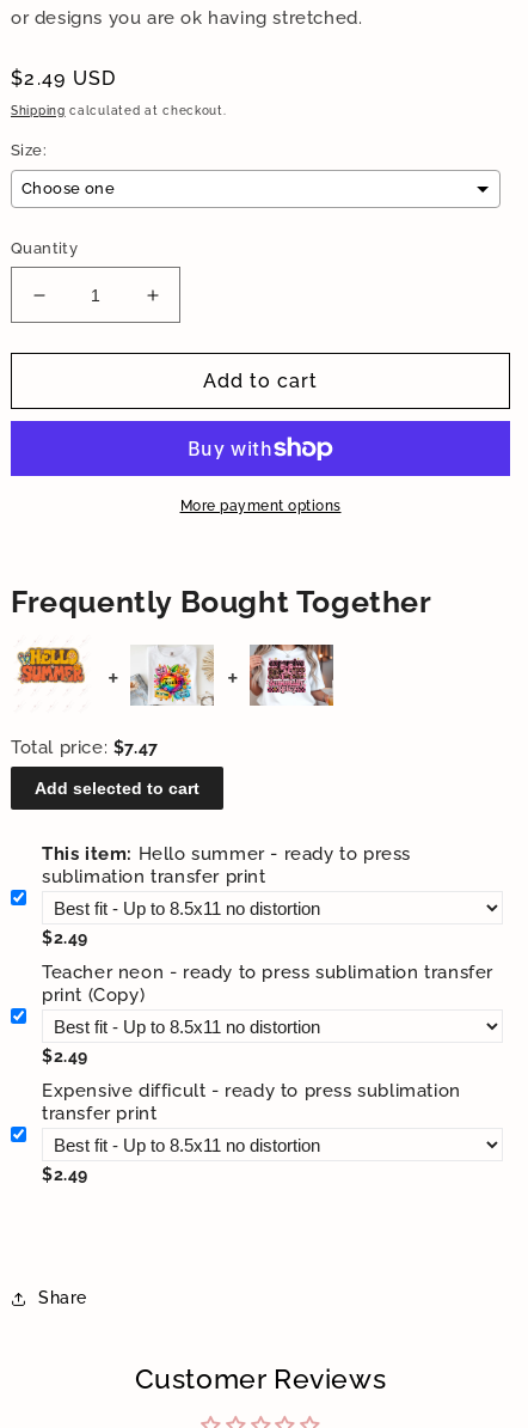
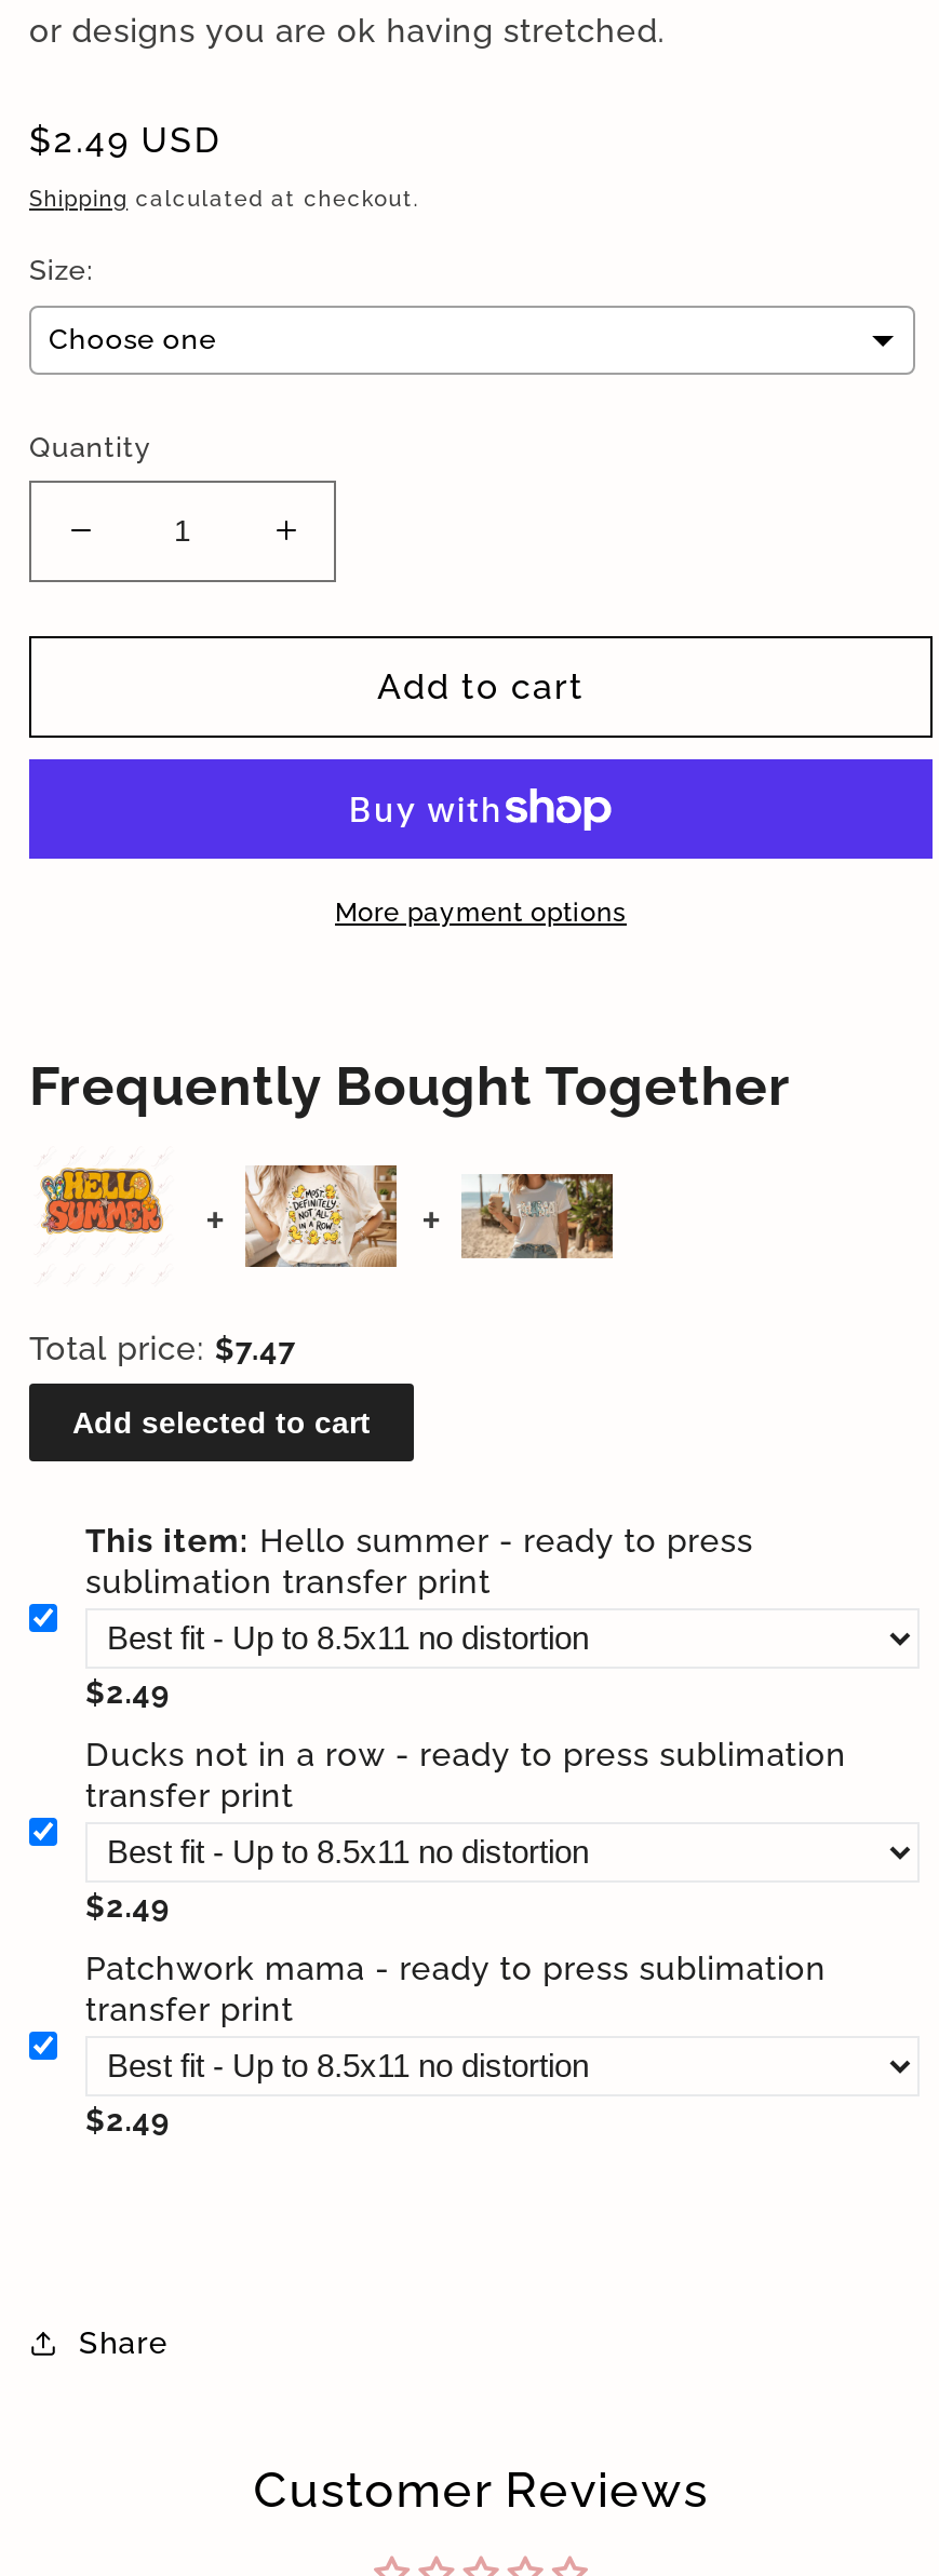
[130,645,214,706] [image] -> [245,1163,399,1269] [image]
[248,643,334,707] [image] -> [461,1161,615,1271] [image]
[42,962,493,1006] Teacher neon - ready to press sublimation transfer | print (Copy) -> [85,1734,847,1814] Ducks not in a row - ready to press sublimation | transfer print
[42,1080,461,1102] Expensive difficult - ready to press sublimation -> [85,1948,826,1987] Patchwork mama - ready to press sublimation

